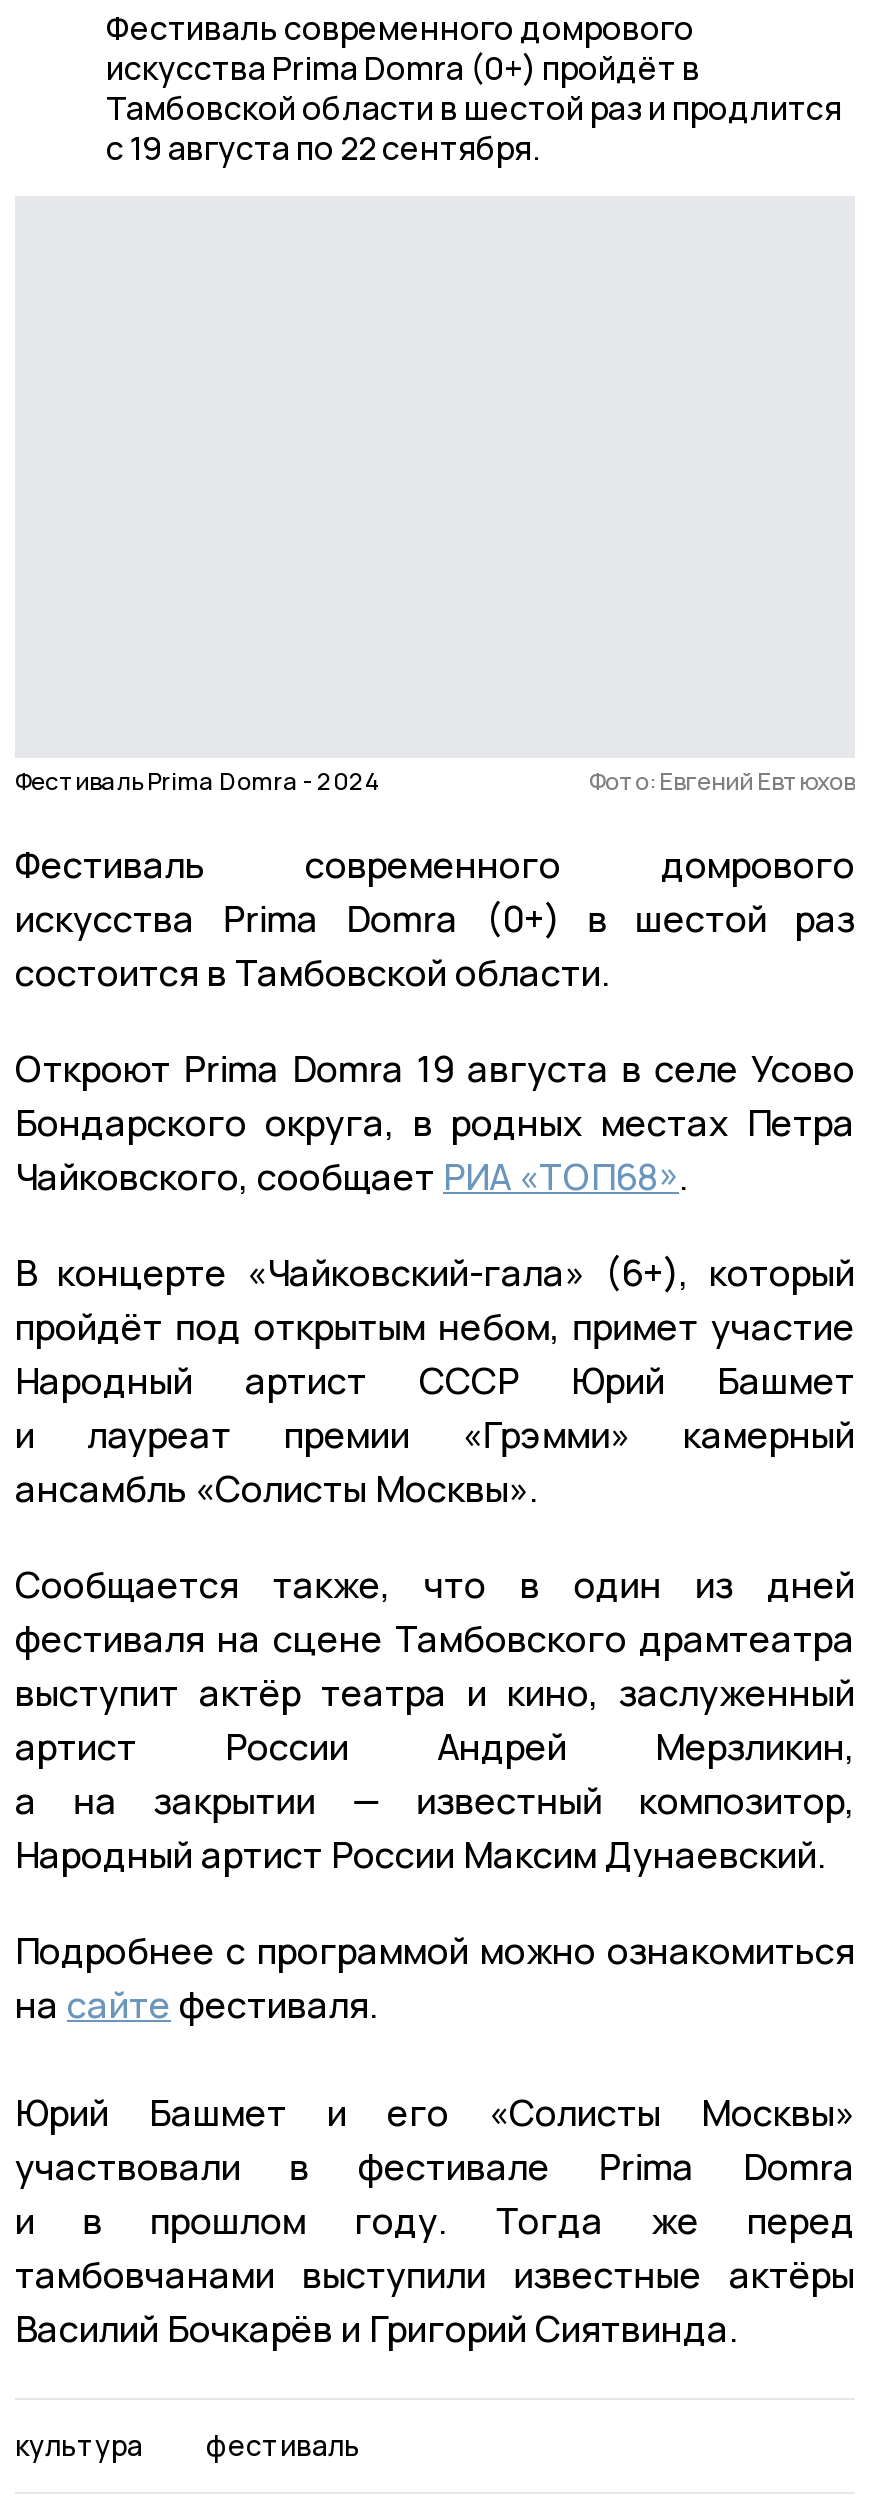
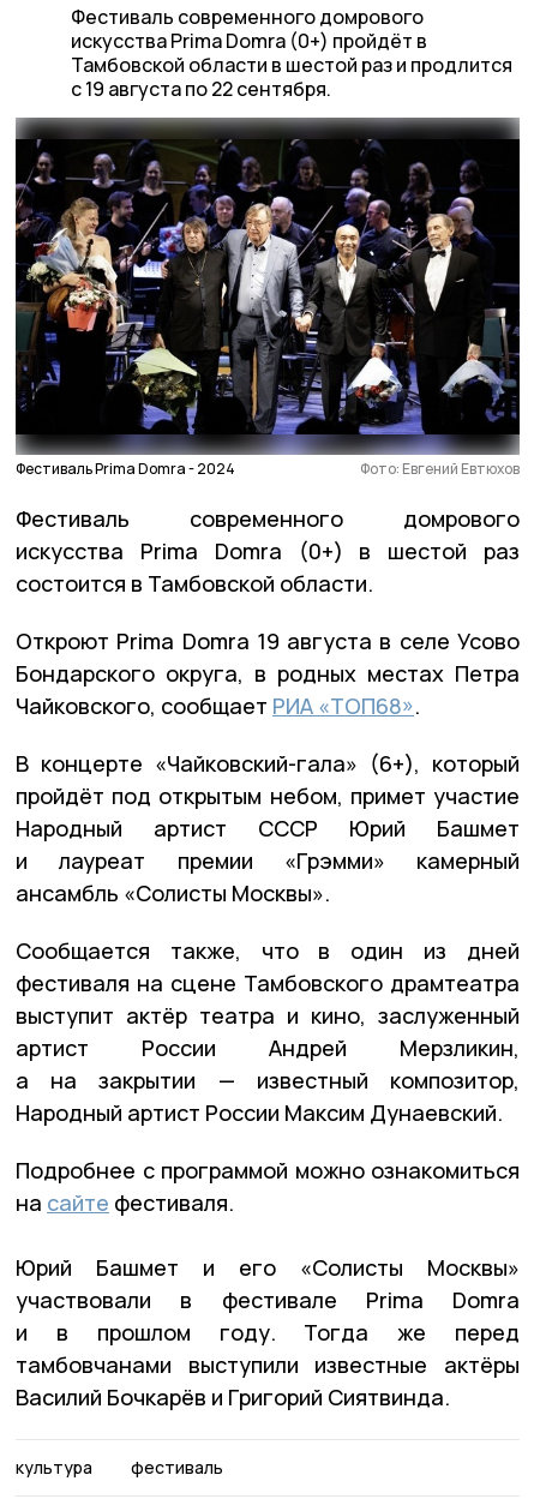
none -> [14,118,521,455] [image]

